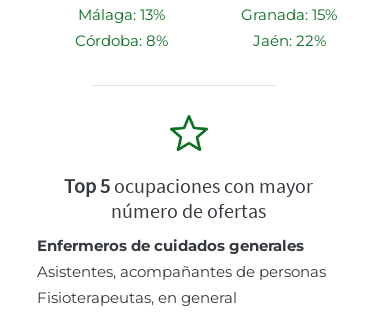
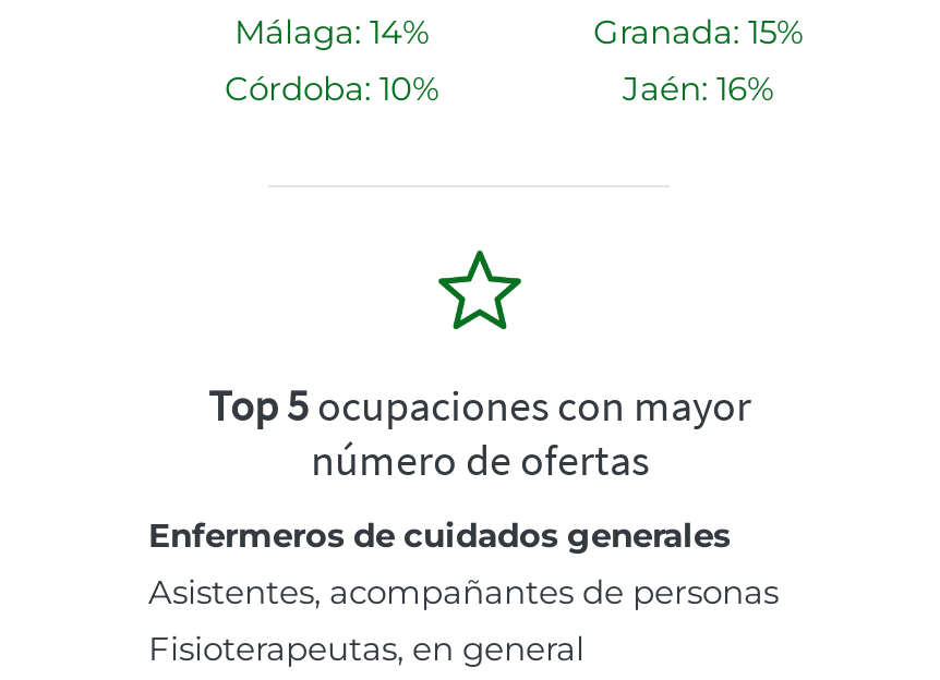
[77,5,164,24] Málaga: 13% -> [234,11,429,53] Málaga: 14%
[74,31,167,50] Córdoba: 8% -> [225,68,438,109] Córdoba: 10%
[252,31,325,50] Jaén: 22% -> [623,68,773,109] Jaén: 16%

